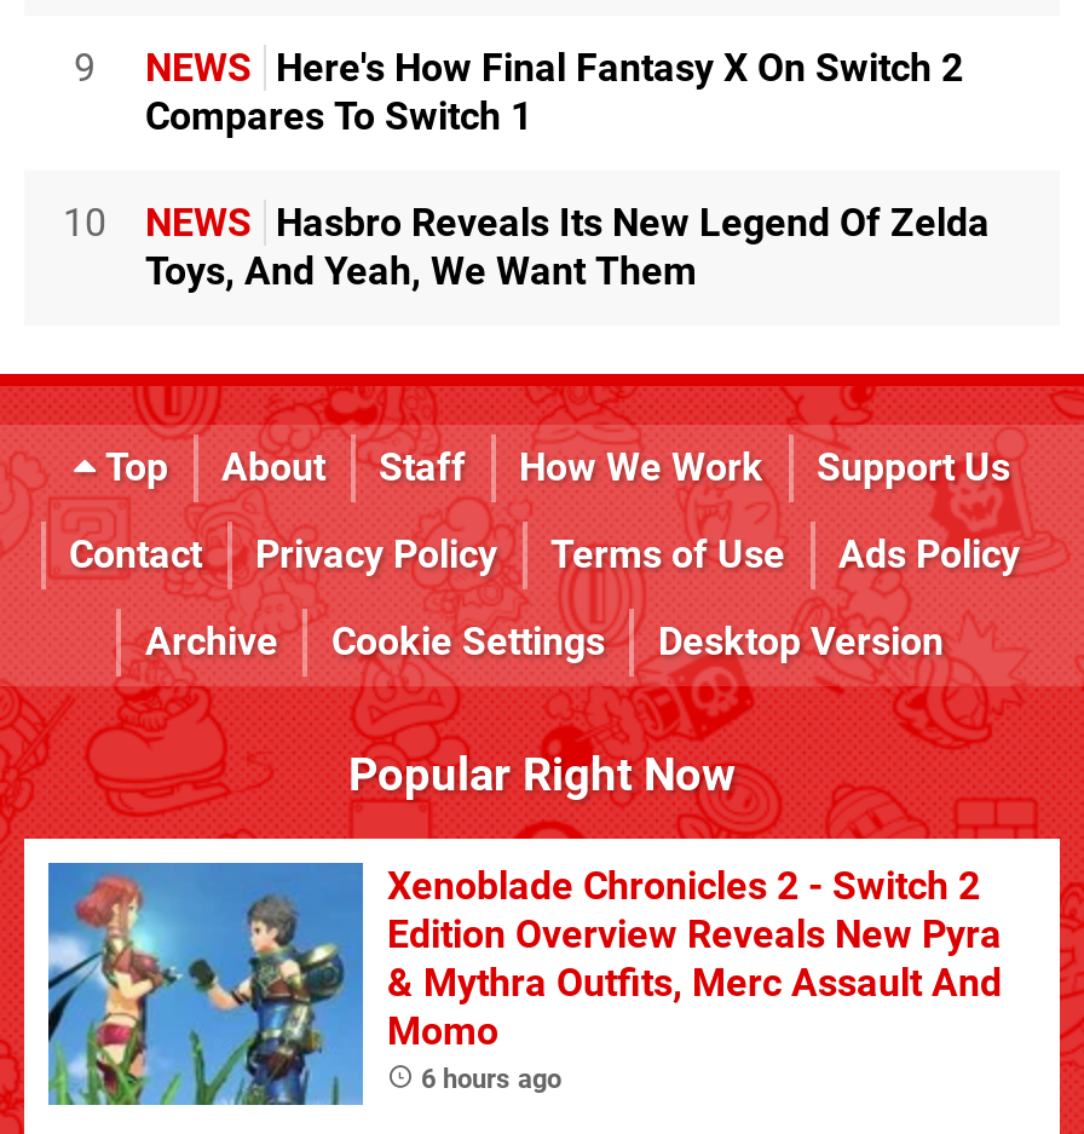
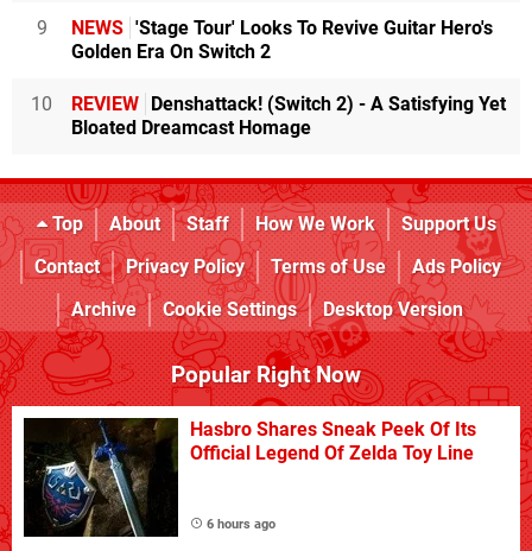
[145,45,963,140] NEWS Here's How Final Fantasy X On Switch 2 | Compares To Switch 1 -> [71,17,493,63] NEWS 'Stage Tour' Looks To Revive Guitar Hero's | Golden Era On Switch 2
[145,200,990,295] NEWS Hasbro Reveals Its New Legend Of Zelda | Toys, And Yeah, We Want Them -> [71,93,506,139] REVIEW Denshattack! (Switch 2) - A Satisfying Yet | Bloated Dreamcast Homage
[46,860,1002,1107] [image] | Xenoblade Chronicles 2 - Switch 2 | Edition Overview Reveals New Pyra | & Mythra Outfits, Merc Assault And | Momo -> [23,417,476,538] [image] | Hasbro Shares Sneak Peek Of Its | Official Legend Of Zelda Toy Line

